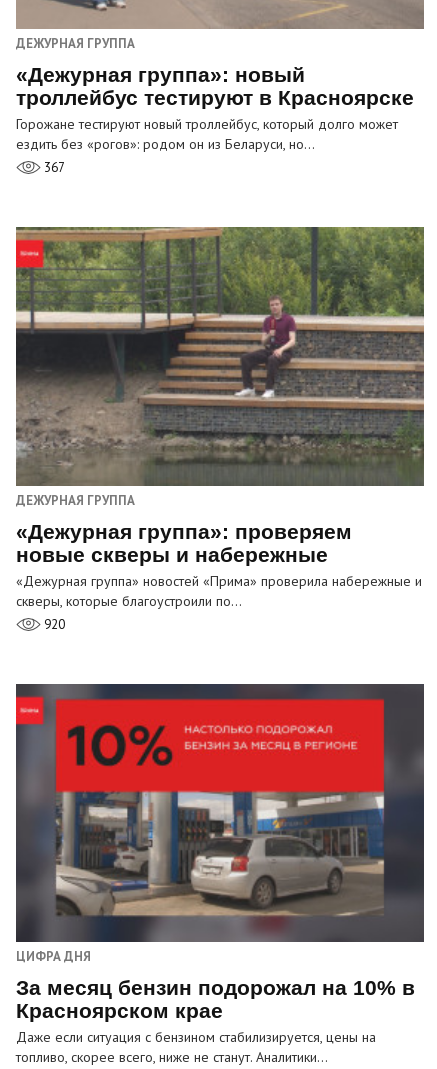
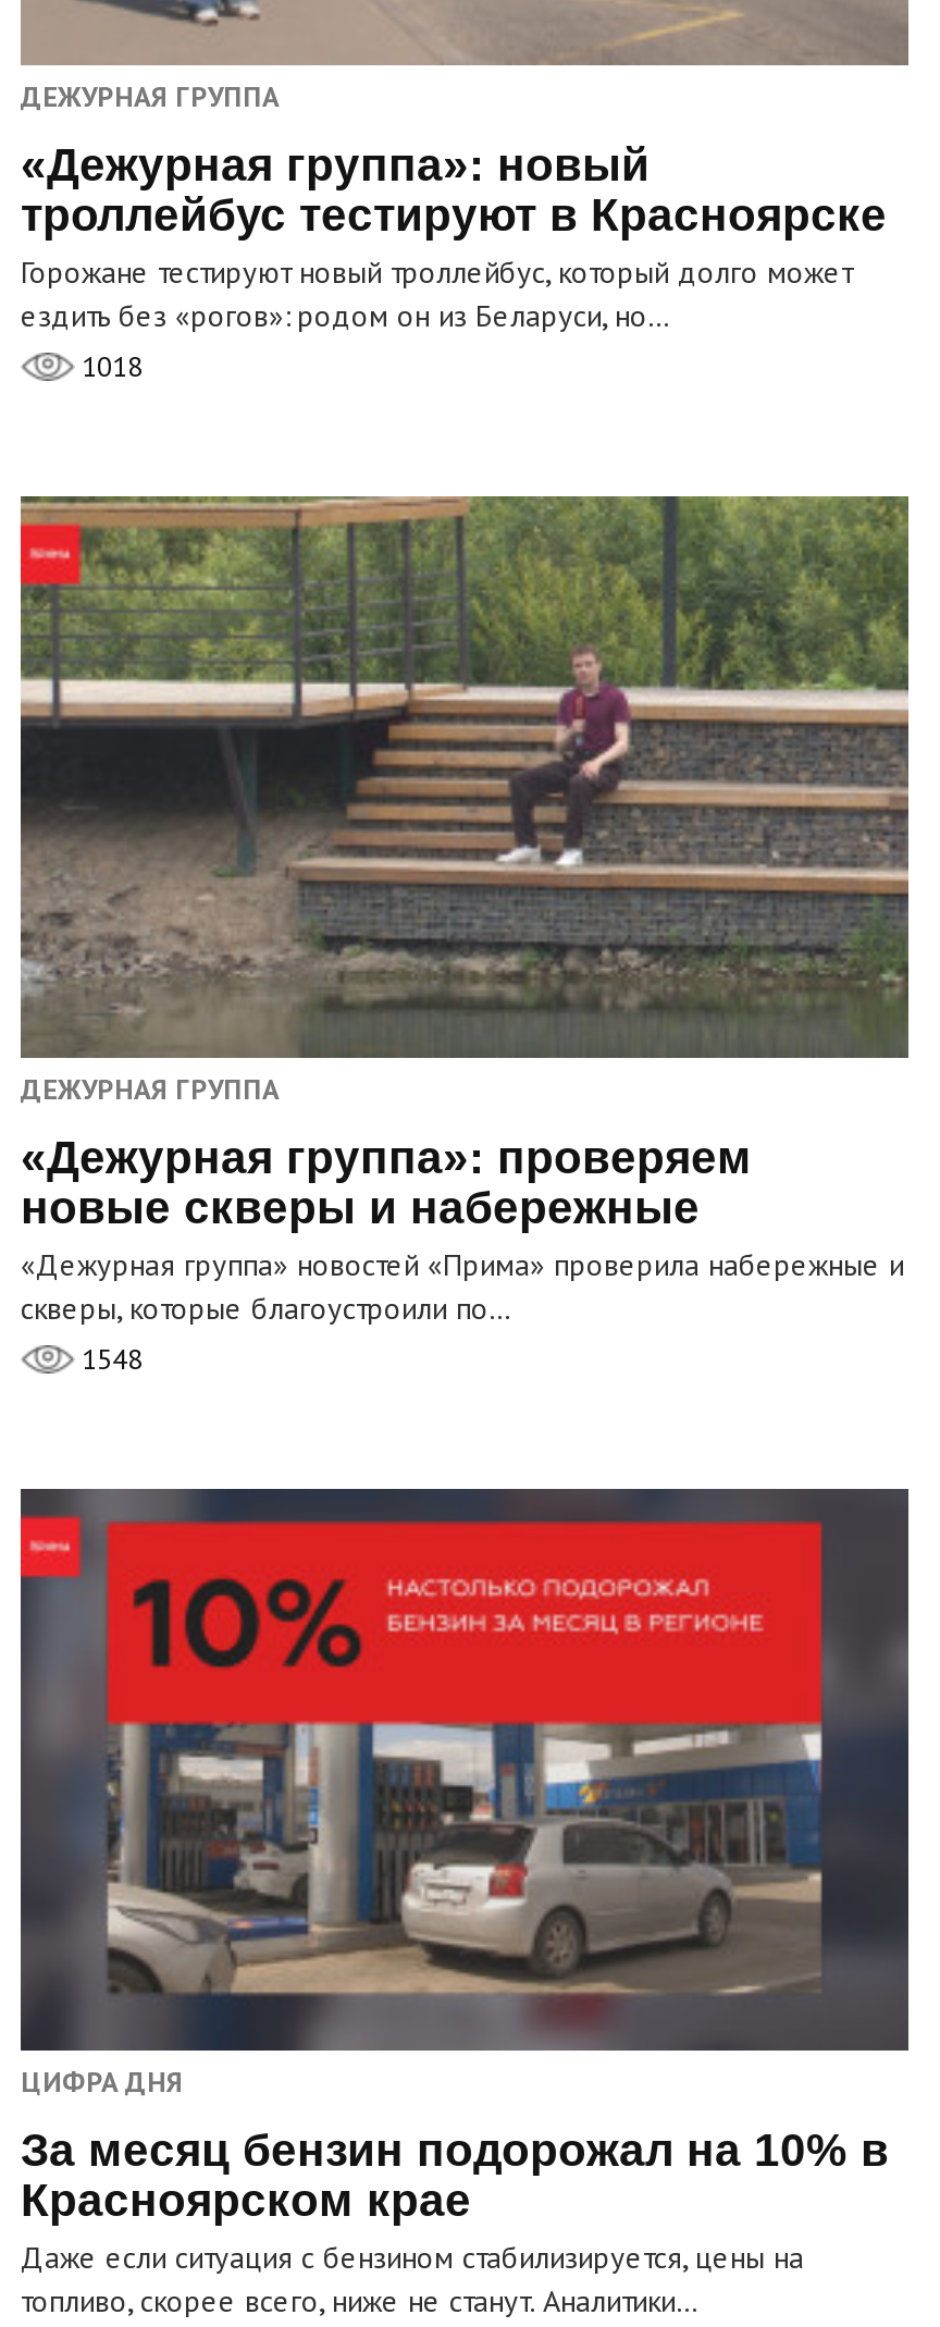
[41,159,65,176] 367 -> [75,347,143,384] 1018
[41,616,65,633] 920 -> [75,1340,143,1377] 1548

